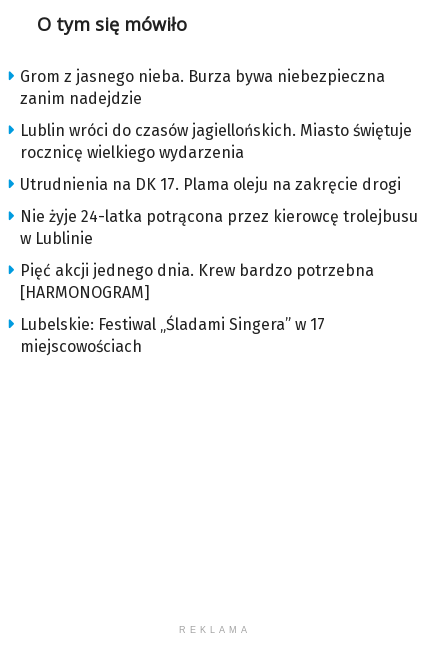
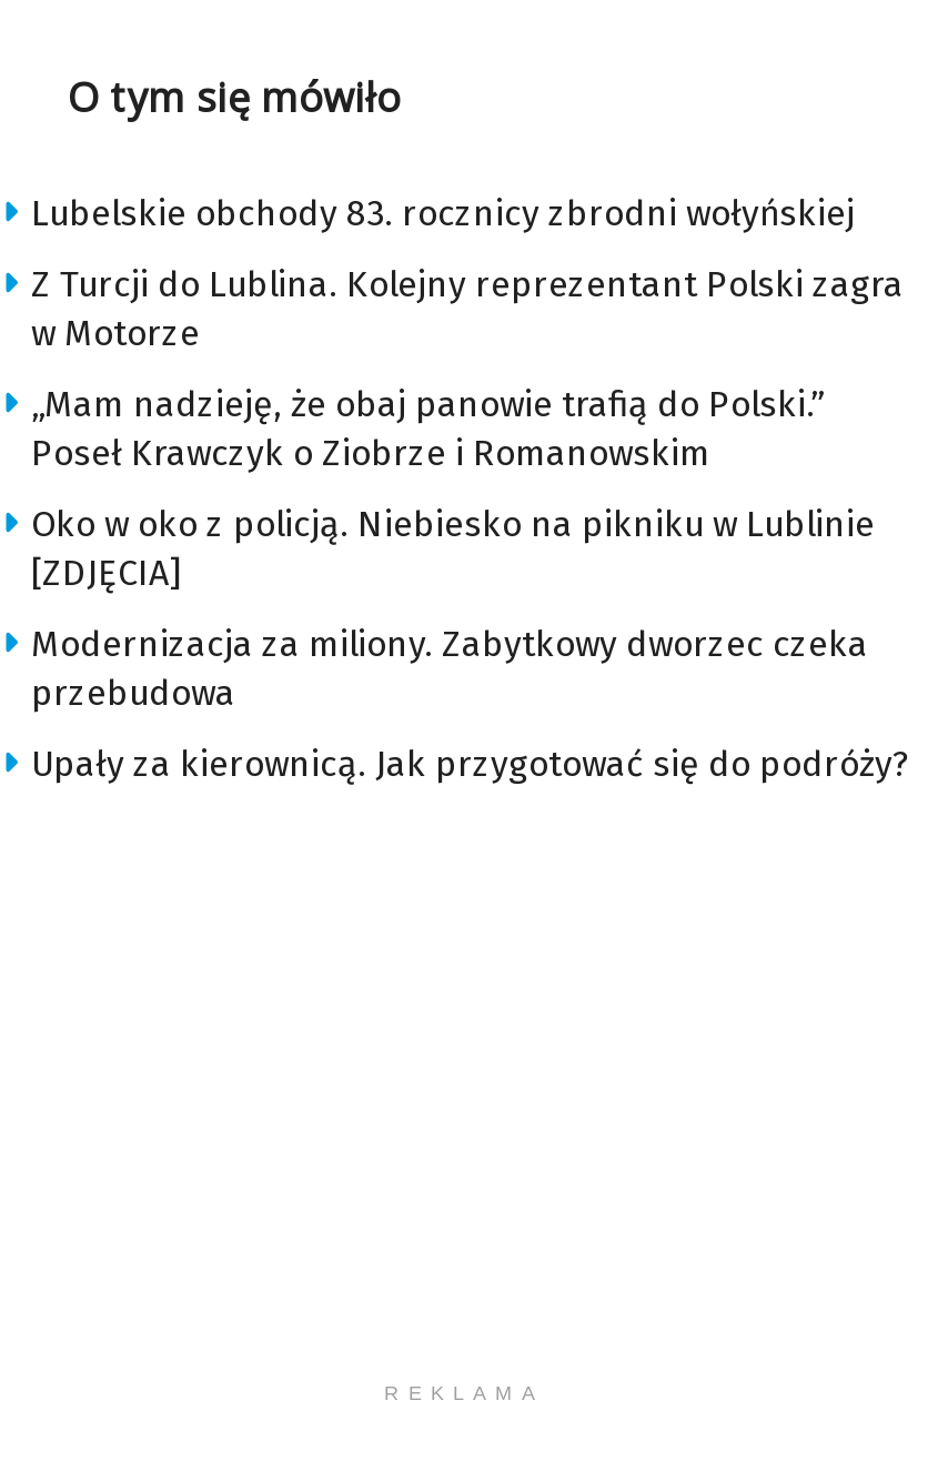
[20,67,385,108] Grom z jasnego nieba. Burza bywa niebezpieczna | zanim nadejdzie -> [31,192,855,234] Lubelskie obchody 83. rocznicy zbrodni wołyńskiej
[20,121,412,162] Lublin wróci do czasów jagiellońskich. Miasto świętuje | rocznicę wielkiego wydarzenia -> [31,263,904,354] Z Turcji do Lublina. Kolejny reprezentant Polski zagra | w Motorze
[20,175,401,194] Utrudnienia na DK 17. Plama oleju na zakręcie drogi -> [31,383,824,474] „Mam nadzieję, że obaj panowie trafią do Polski.” | Poseł Krawczyk o Ziobrze i Romanowskim
[20,207,418,248] Nie żyje 24-latka potrącona przez kierowcę trolejbusu | w Lublinie -> [31,503,875,594] Oko w oko z policją. Niebiesko na pikniku w Lublinie | [ZDJĘCIA]
[20,261,374,302] Pięć akcji jednego dnia. Krew bardzo potrzebna | [HARMONOGRAM] -> [31,623,868,714] Modernizacja za miliony. Zabytkowy dworzec czeka | przebudowa
[20,315,325,356] Lubelskie: Festiwal „Śladami Singera” w 17 | miejscowościach -> [31,743,908,785] Upały za kierownicą. Jak przygotować się do podróży?

